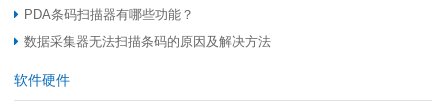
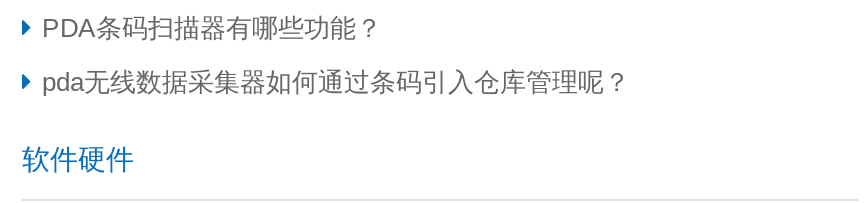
[24,34,271,49] 数据采集器无法扫描条码的原因及解决方法 -> [42,68,630,98] pda无线数据采集器如何通过条码引入仓库管理呢？

